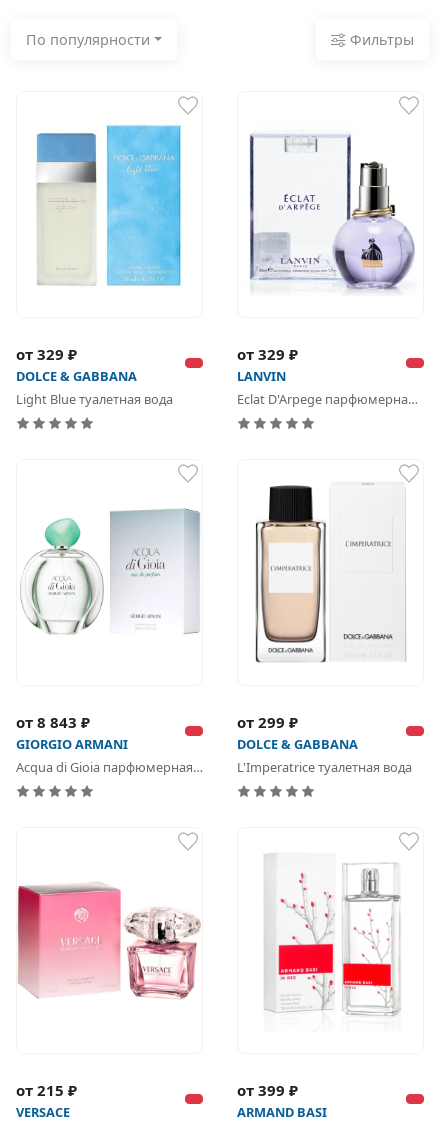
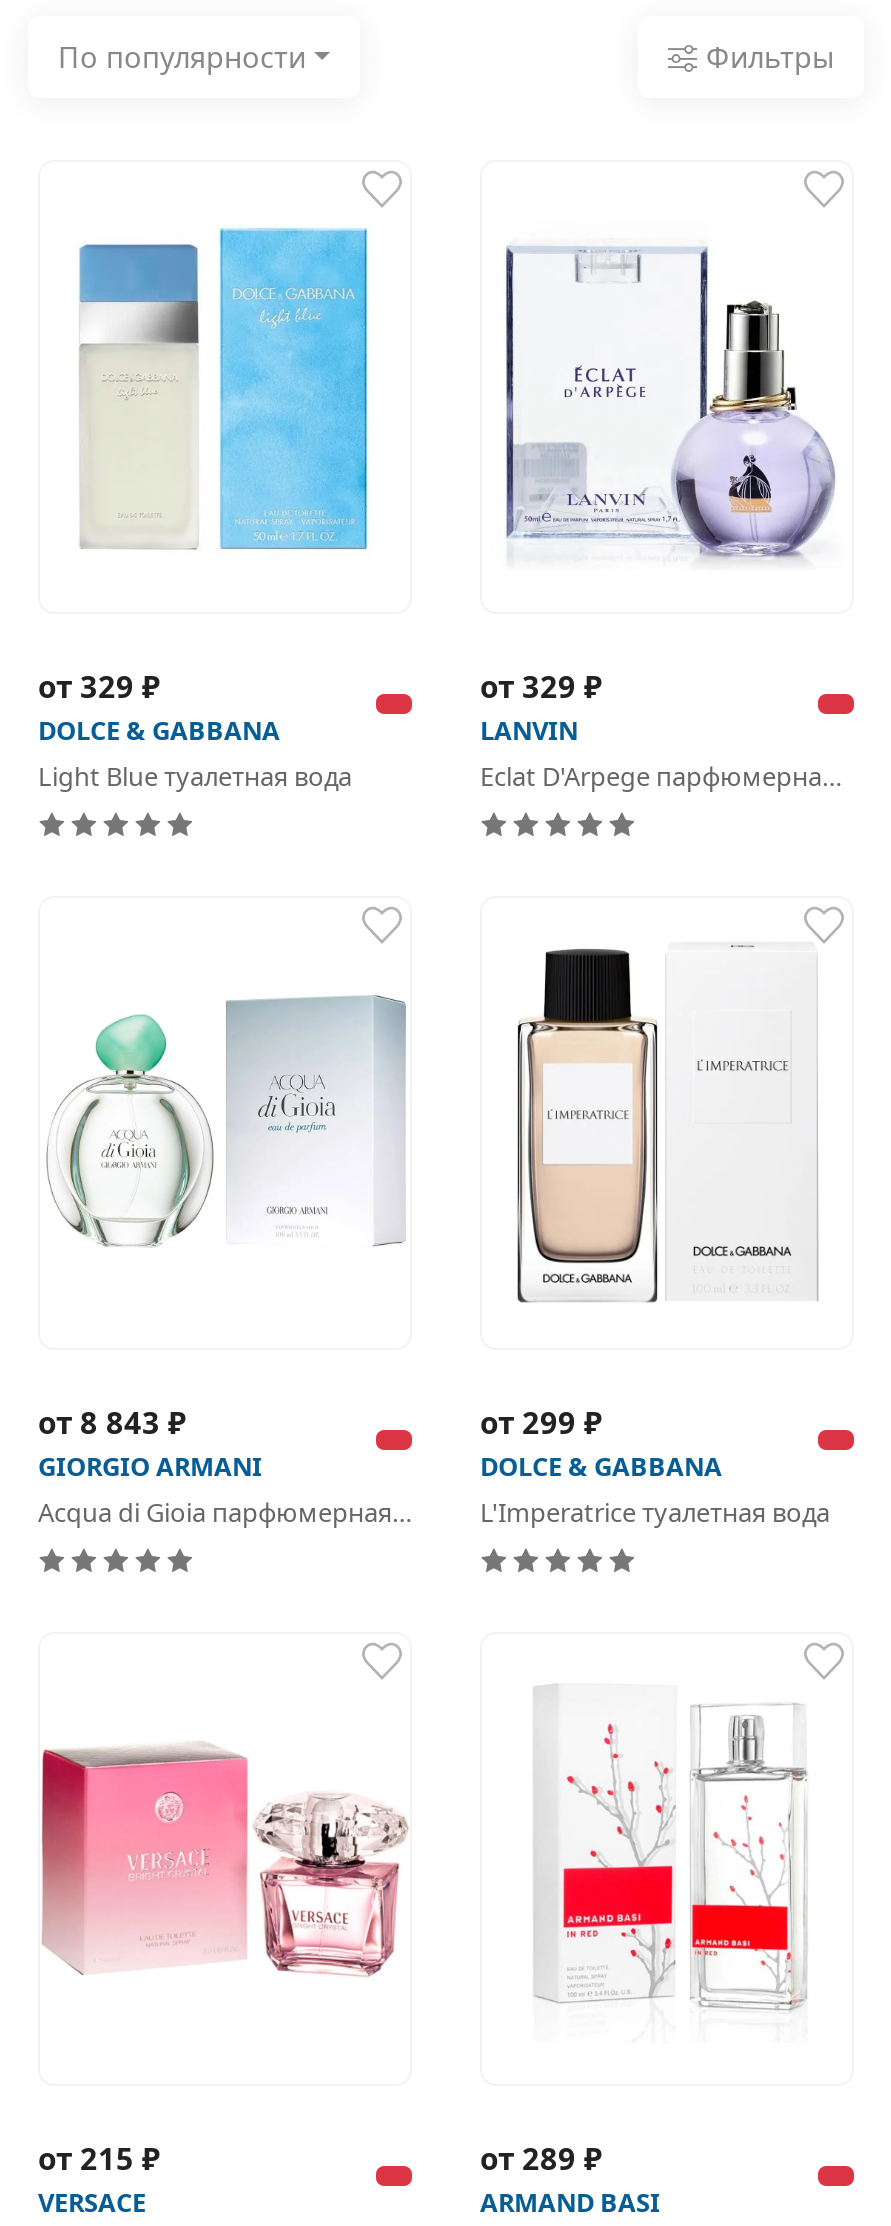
[237,1080,298,1100] от 399 ₽ -> [480,2138,602,2178] от 289 ₽

